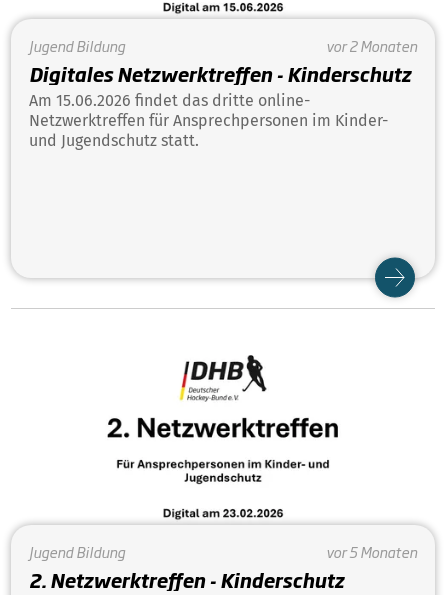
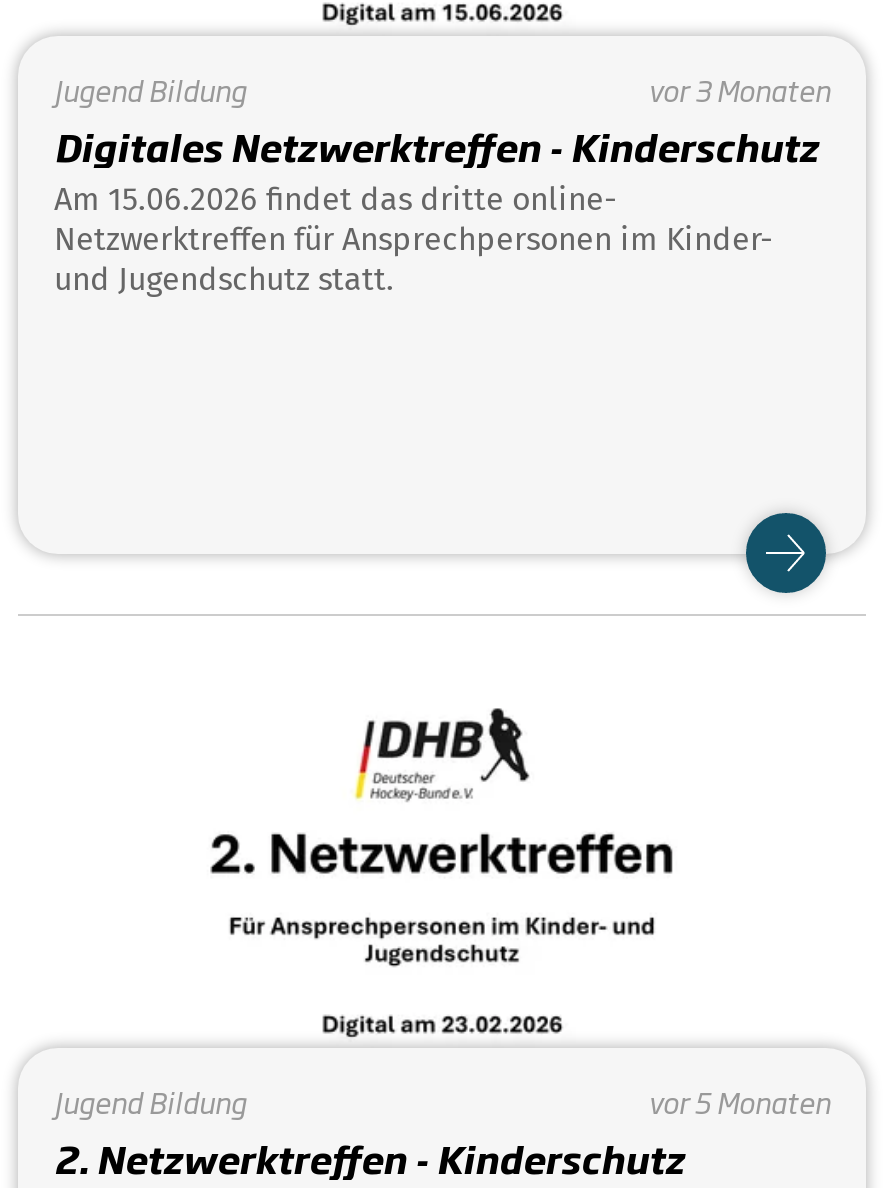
[326,35,417,56] vor 2 Monaten -> [648,68,830,110] vor 3 Monaten

